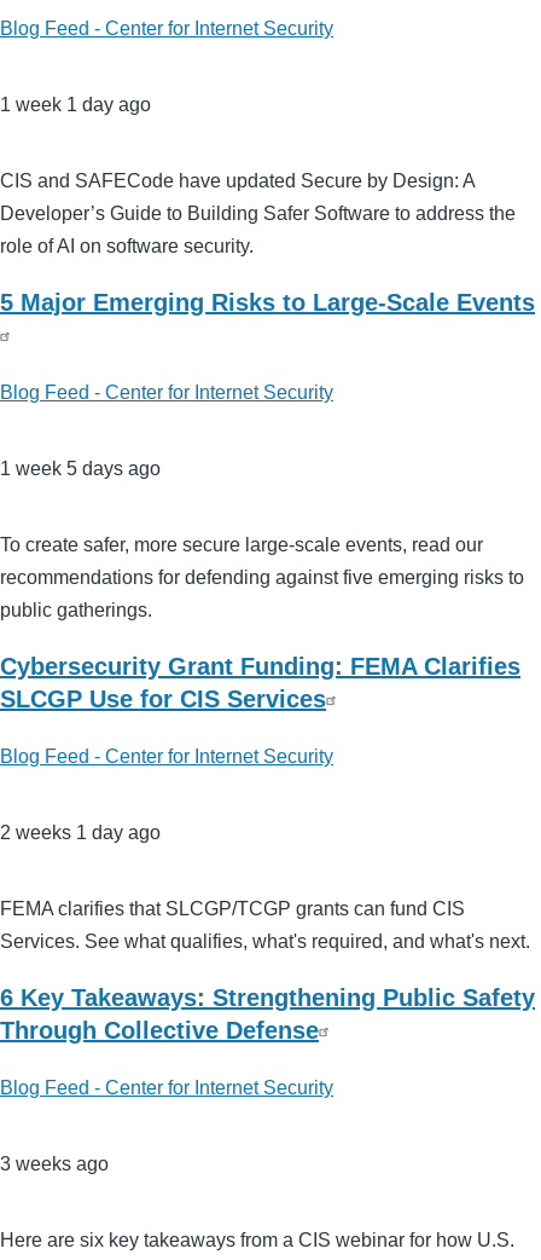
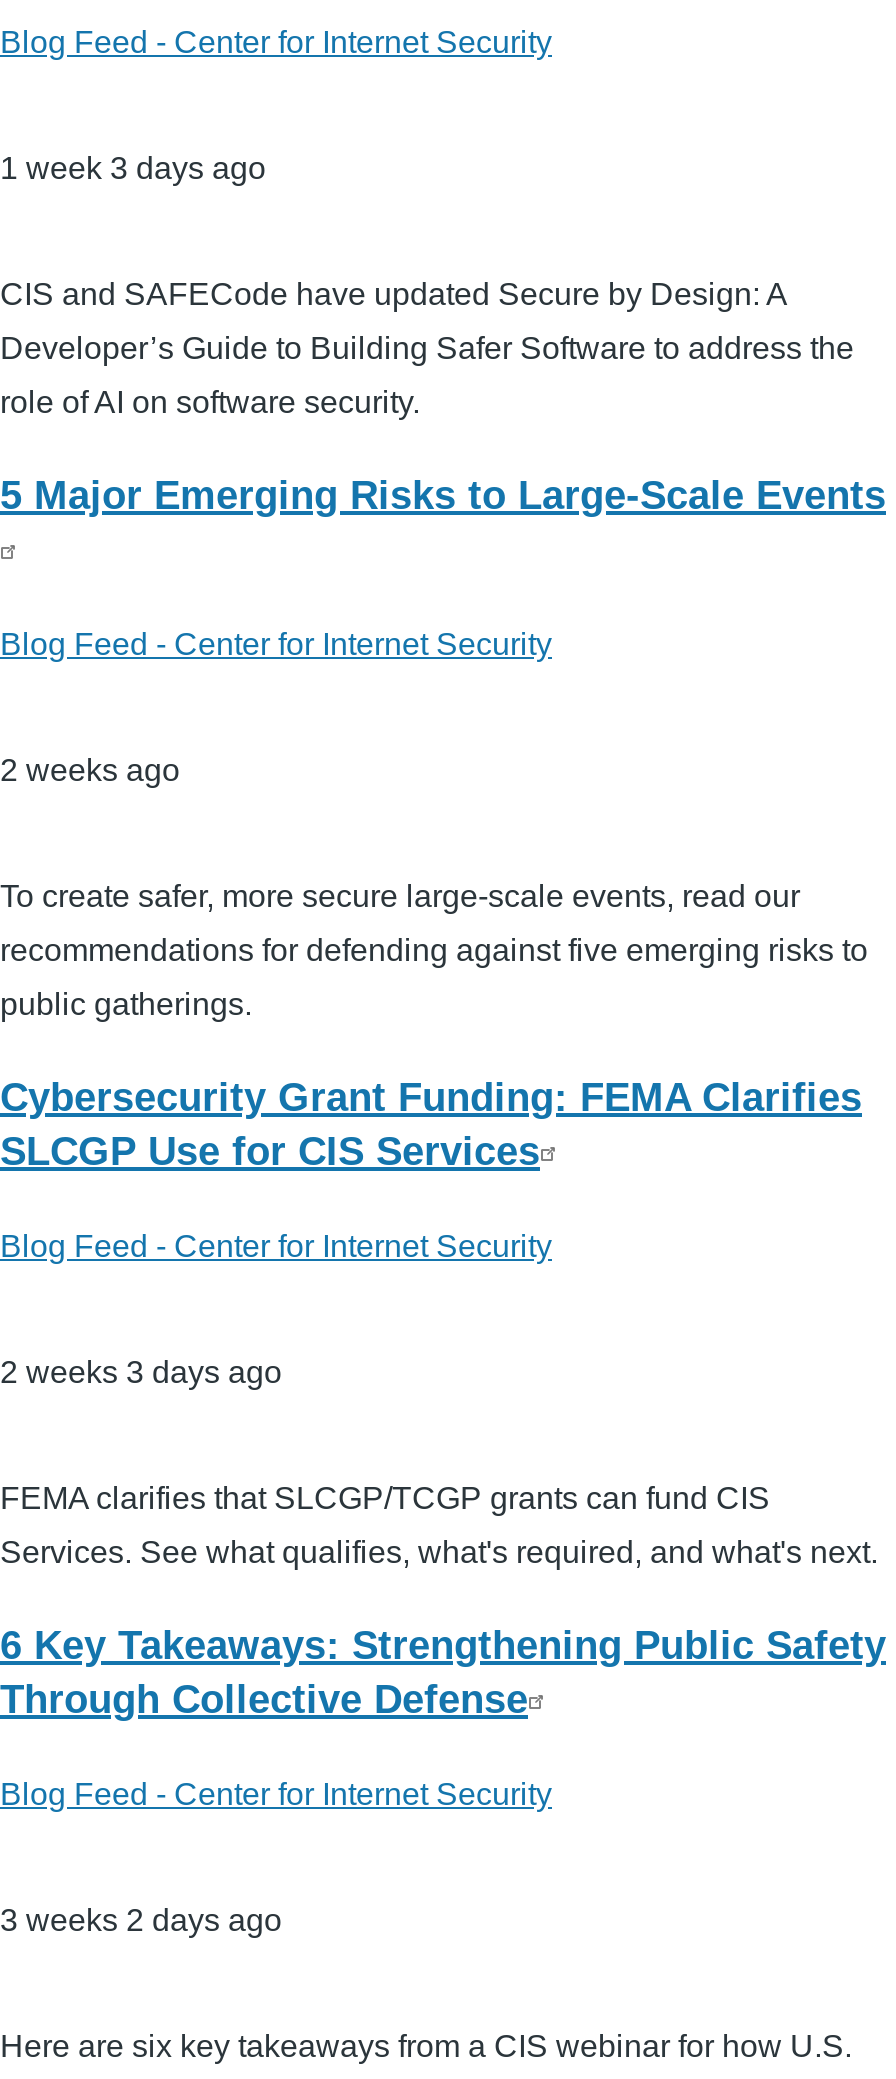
[0,94,151,115] 1 week 1 day ago -> [0,151,266,185] 1 week 3 days ago
[0,458,161,479] 1 week 5 days ago -> [0,753,180,787] 2 weeks ago
[0,822,161,843] 2 weeks 1 day ago -> [0,1355,282,1389] 2 weeks 3 days ago
[0,1154,109,1174] 3 weeks ago -> [0,1903,282,1937] 3 weeks 2 days ago

